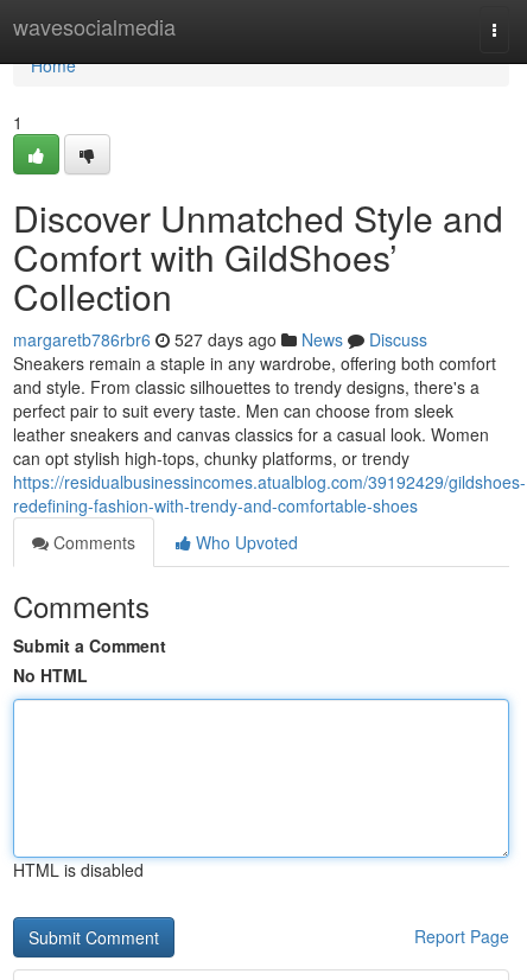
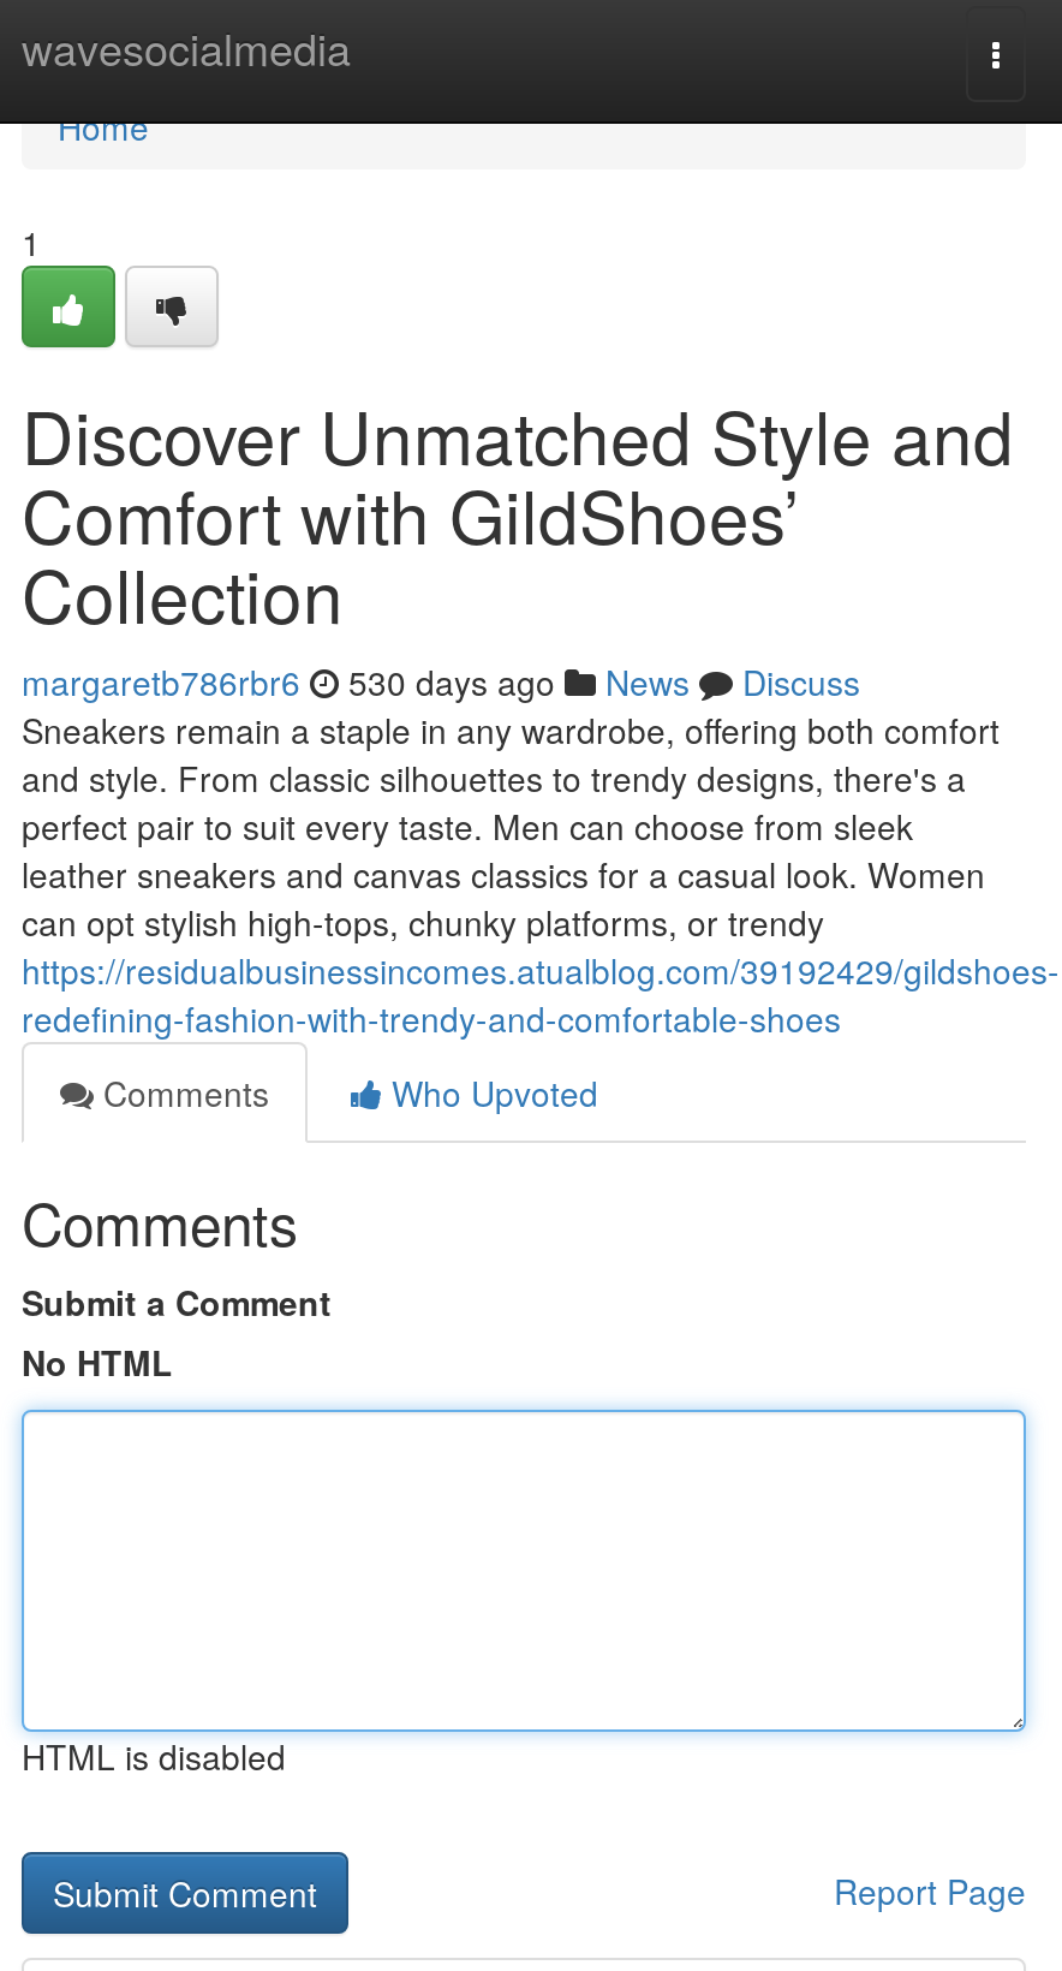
[13,327,427,351] margaretb786rbr6 527 days ago News Discuss -> [22,657,860,705] margaretb786rbr6 530 days ago News Discuss

